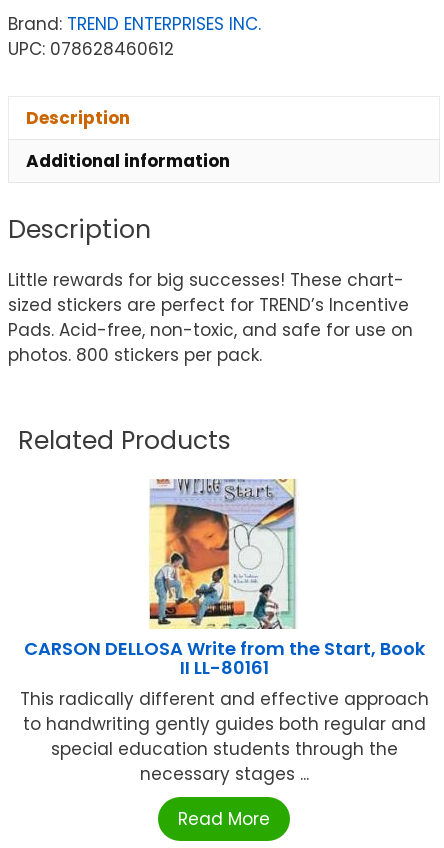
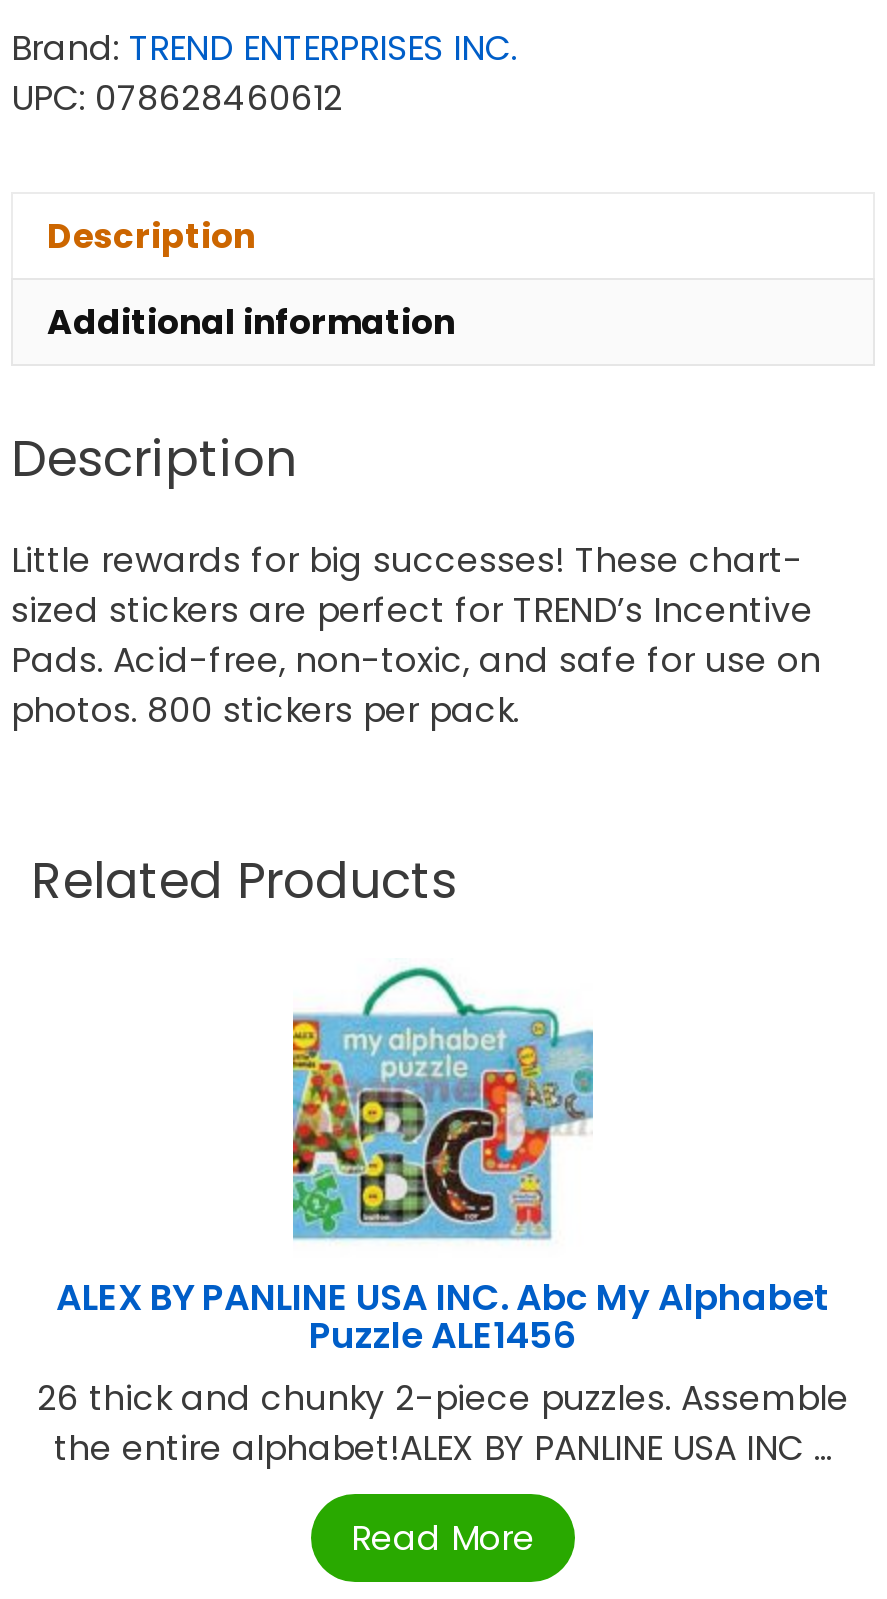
[149,478,297,628] [image] -> [291,958,595,1156] [image]
[19,635,428,785] CARSON DELLOSA Write from the Start, Book | II LL-80161 | This radically different and effective approach | to handwriting gently guides both regular and | special education students through the | necessary stages ... -> [37,1271,849,1471] ALEX BY PANLINE USA INC. Abc My Alphabet | Puzzle ALE1456 | 26 thick and chunky 2-piece puzzles. Assemble | the entire alphabet!ALEX BY PANLINE USA INC ...

